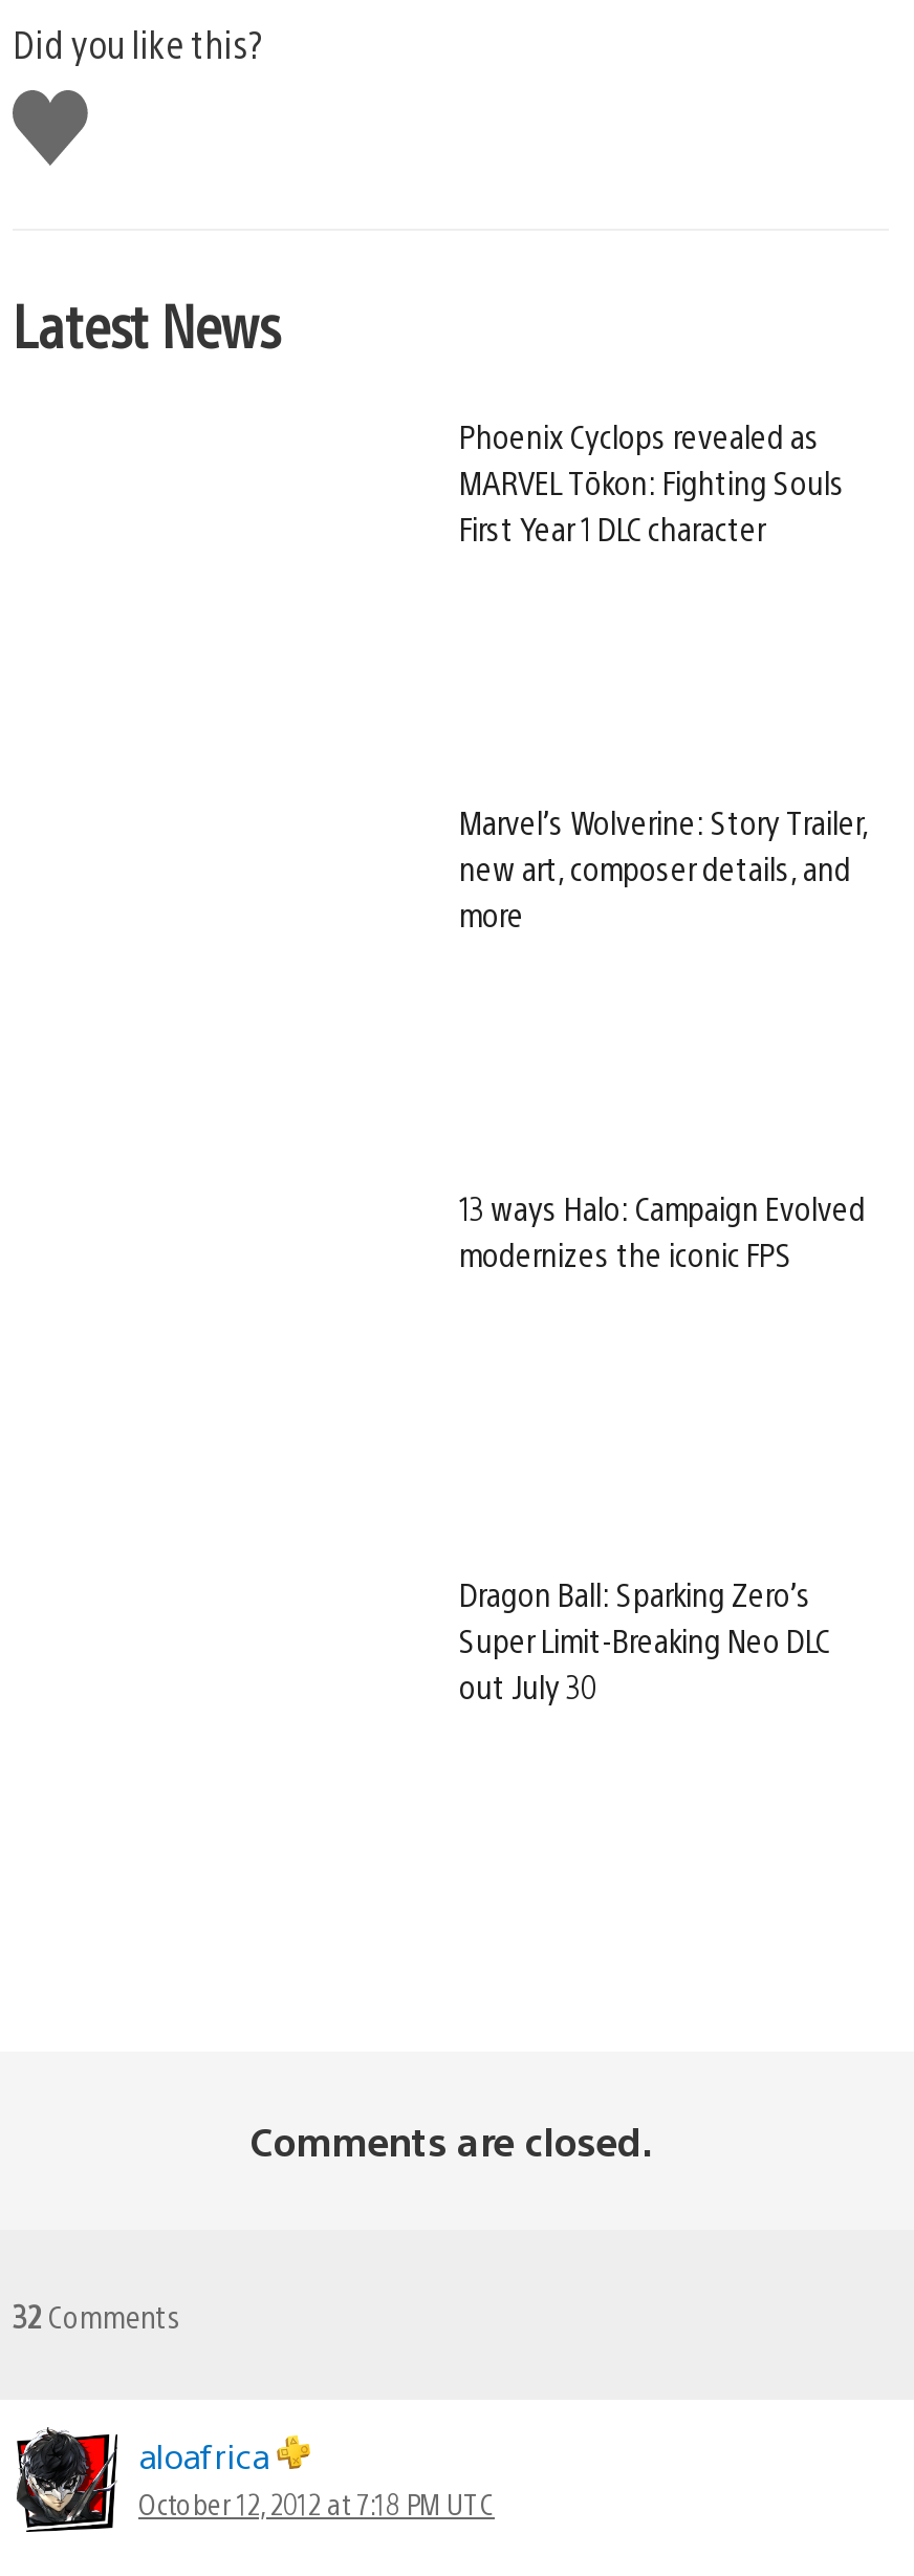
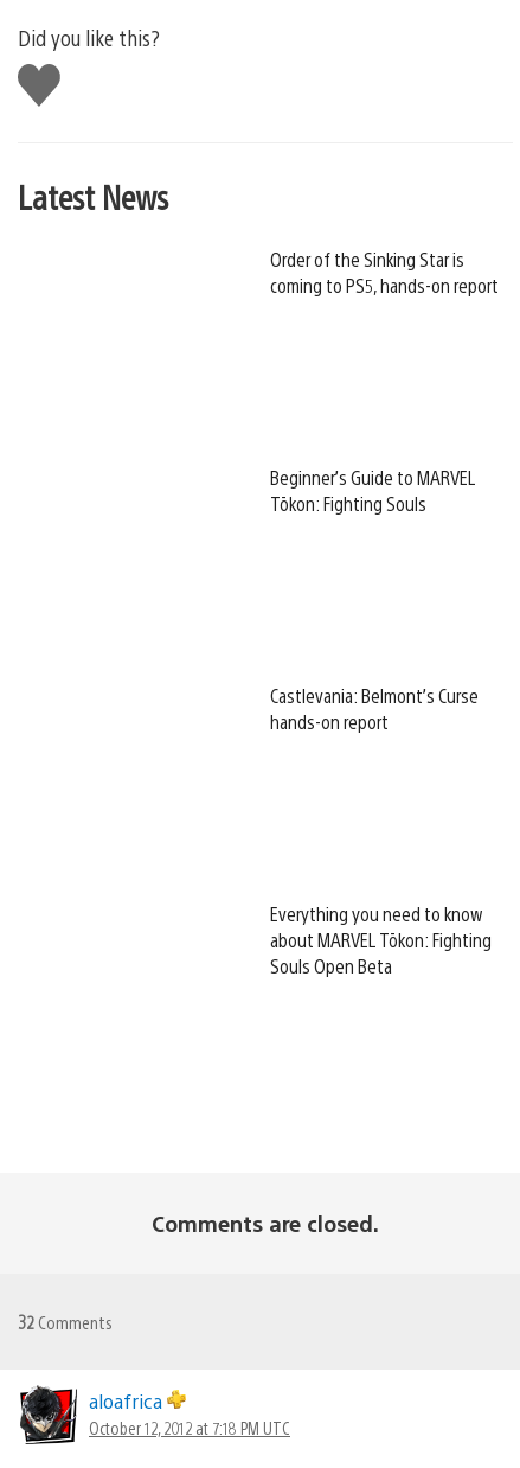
[459,413,845,549] Phoenix Cyclops revealed as | MARVEL Tōkon: Fighting Souls | First Year 1 DLC character -> [270,246,499,297] Order of the Sinking Star is | coming to PS5, hands-on report
[459,799,868,935] Marvel’s Wolverine: Story Trailer, | new art, composer details, and | more -> [270,465,475,516] Beginner’s Guide to MARVEL | Tōkon: Fighting Souls
[459,1185,866,1275] 13 ways Halo: Campaign Evolved | modernizes the iconic FPS -> [270,683,479,734] Castlevania: Belmont’s Curse | hands-on report
[459,1571,830,1707] Dragon Ball: Sparking Zero’s | Super Limit-Breaking Neo DLC | out July 30 -> [270,901,492,978] Everything you need to know | about MARVEL Tōkon: Fighting | Souls Open Beta

